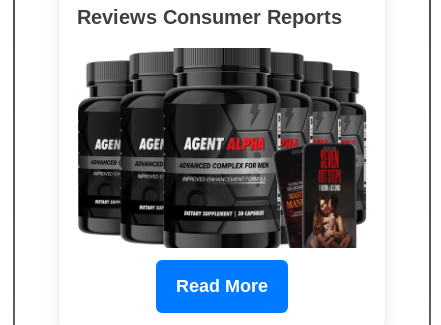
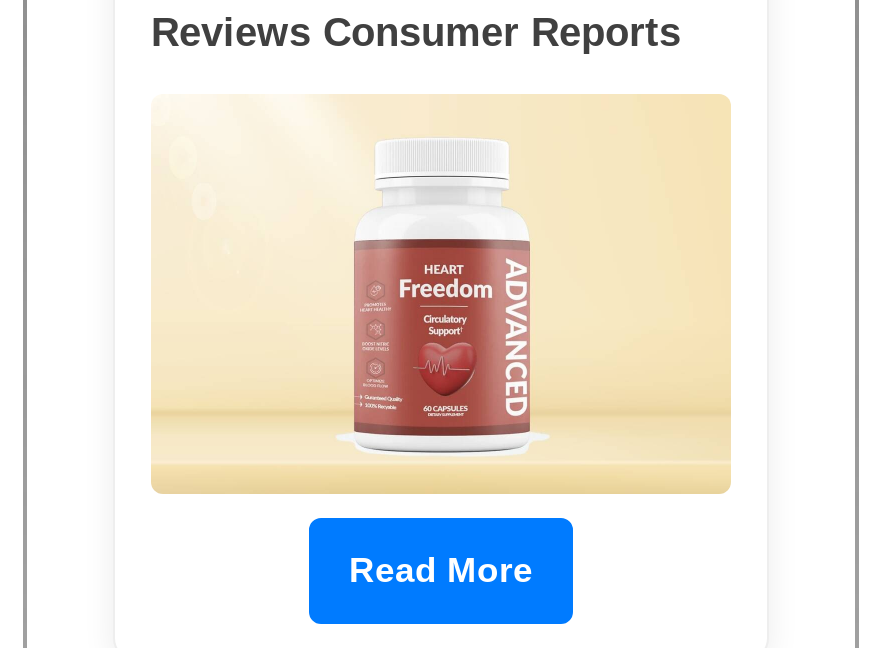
[77,47,367,249] [image] -> [151,94,731,496] [image]

